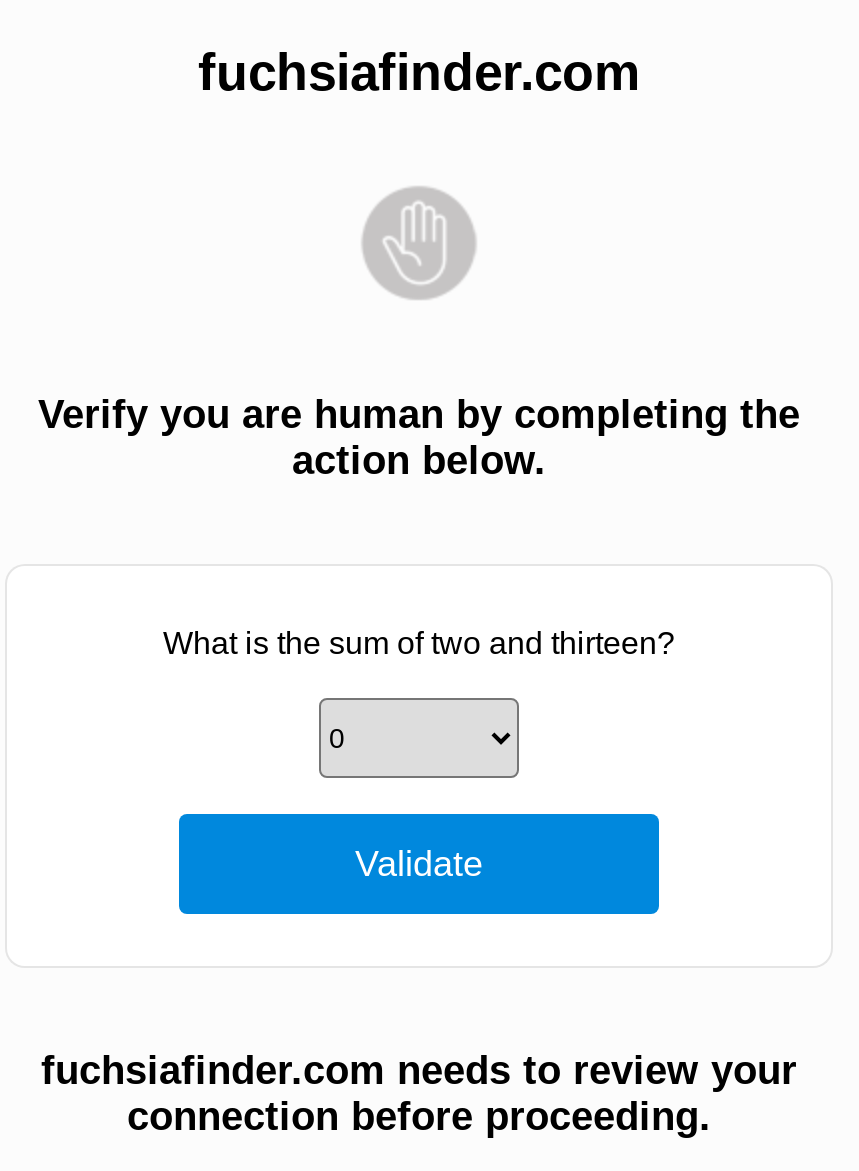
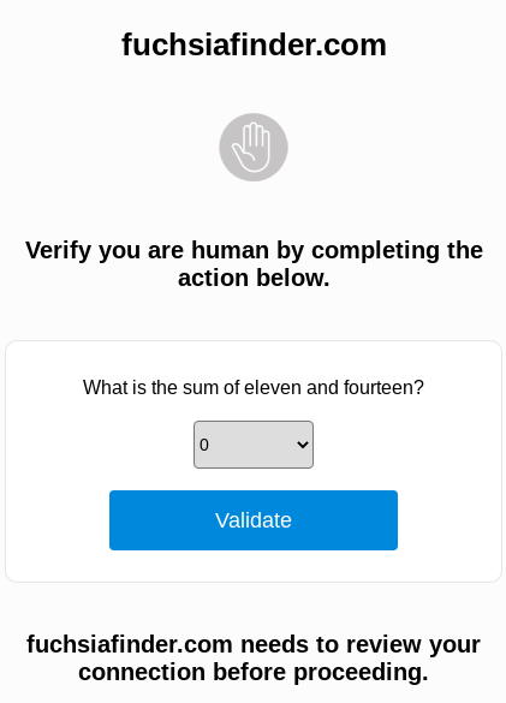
[163,626,675,660] What is the sum of two and thirteen? -> [83,377,424,398] What is the sum of eleven and fourteen?

